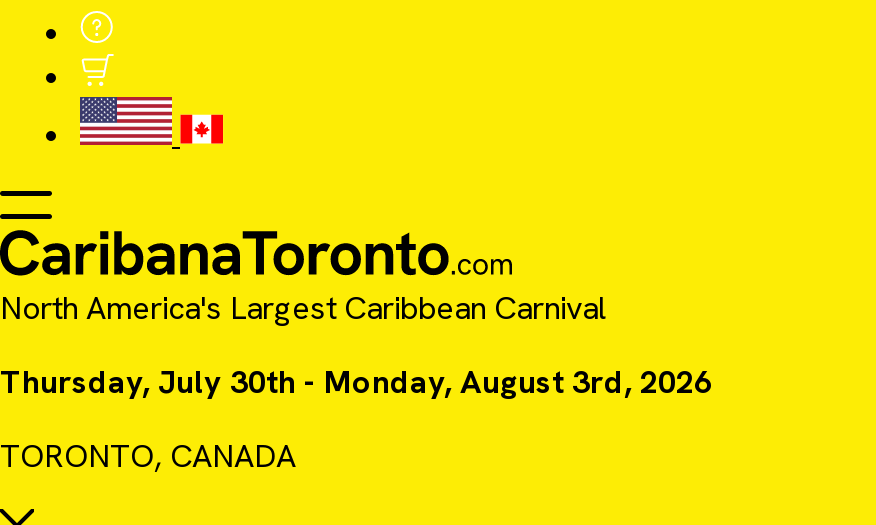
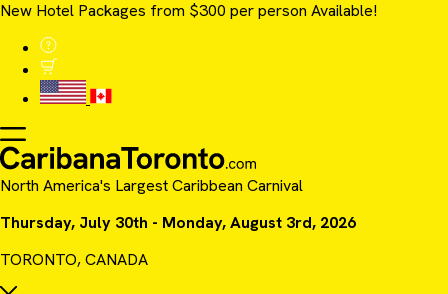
none -> [0,0,377,21] New Hotel Packages from $300 per person Available!

